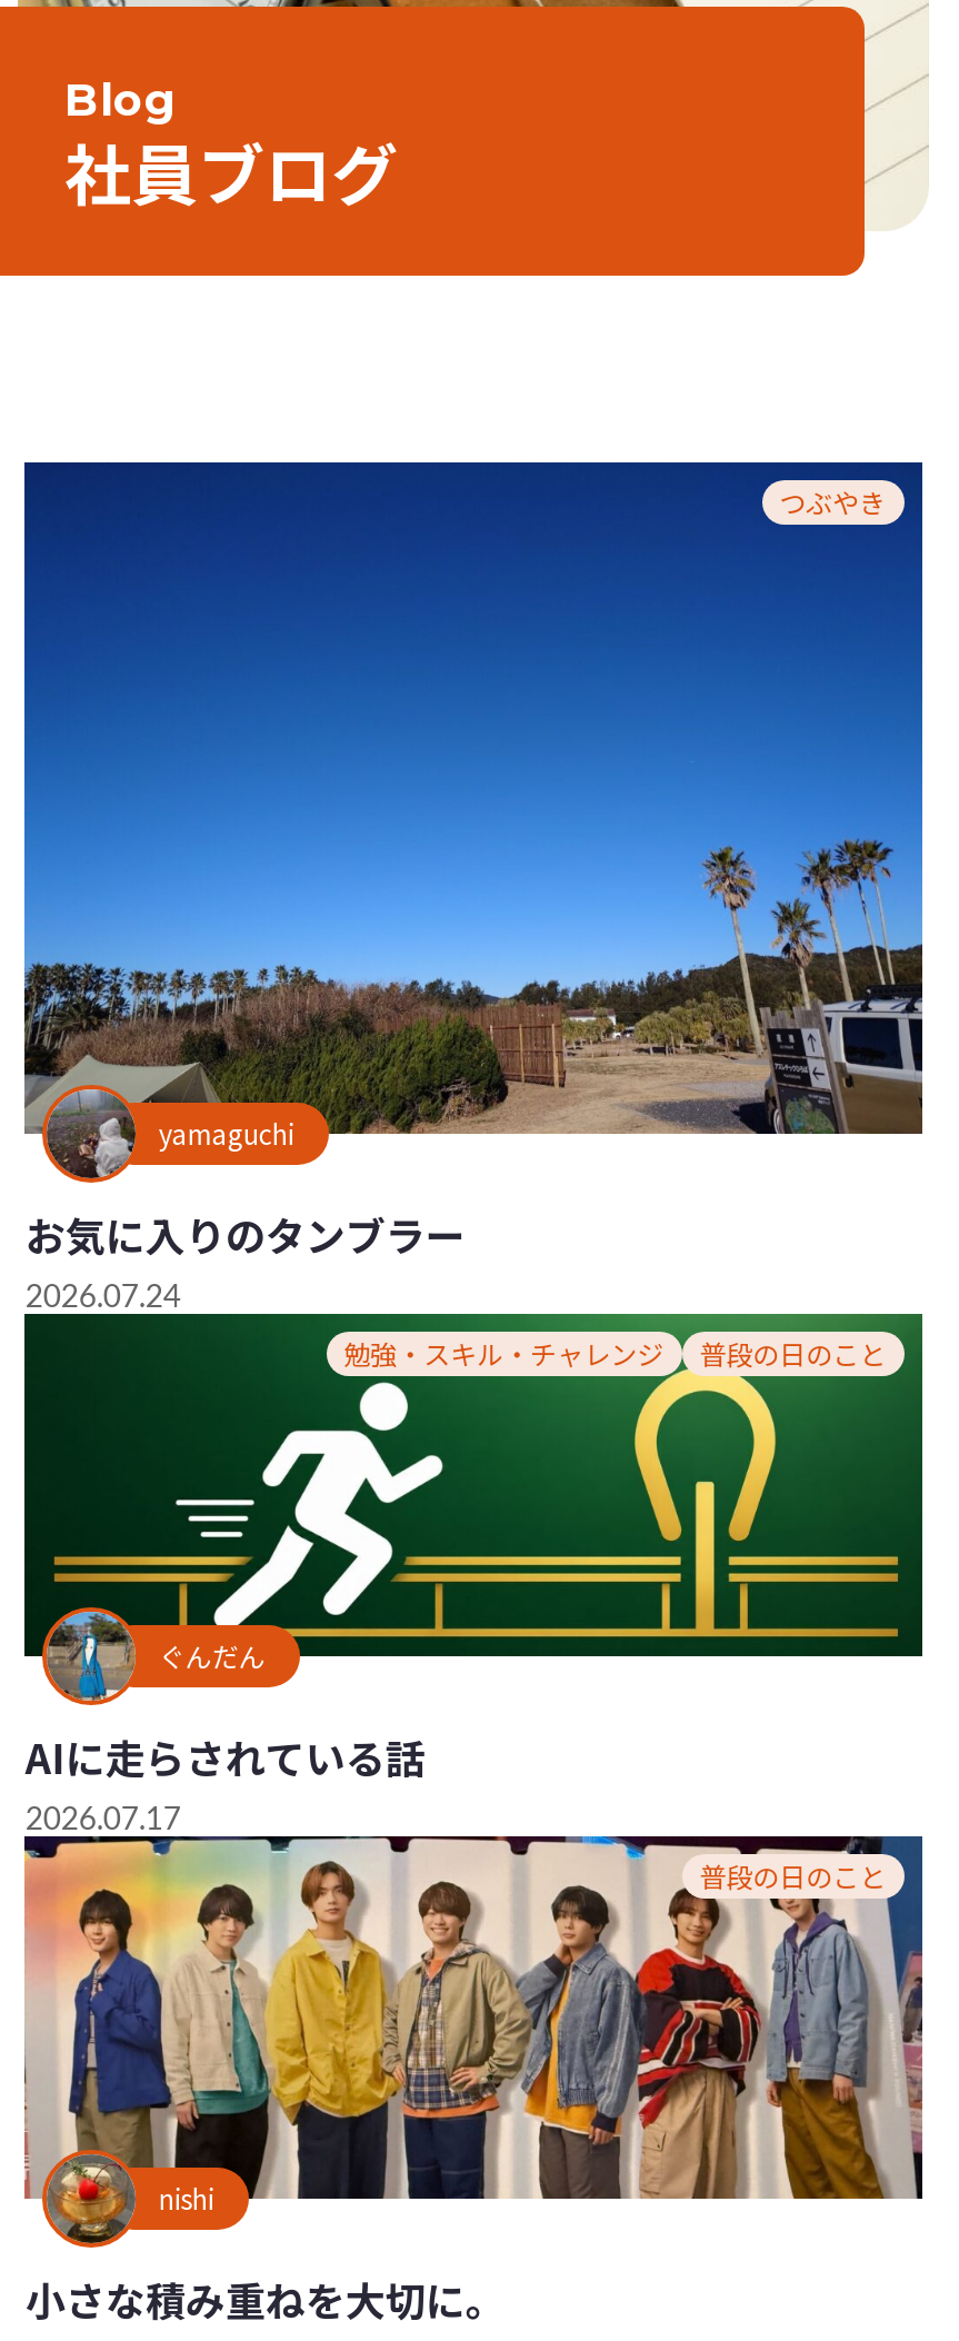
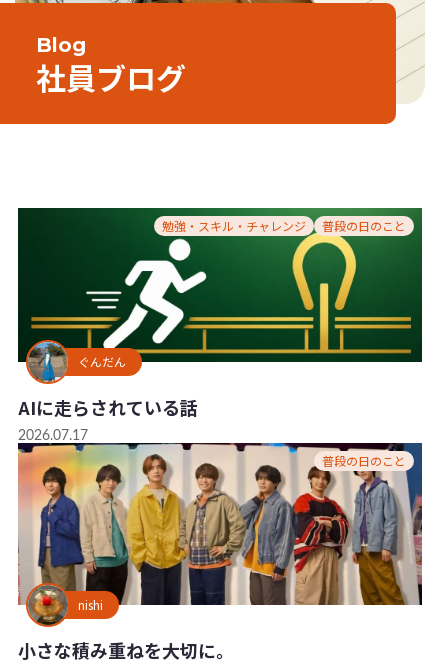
[22,462,925,1185] [image] | つぶやき -> none
[25,1115,465,1315] yamaguchi | お気に入りのタンブラー | 2026.07.24 -> none

